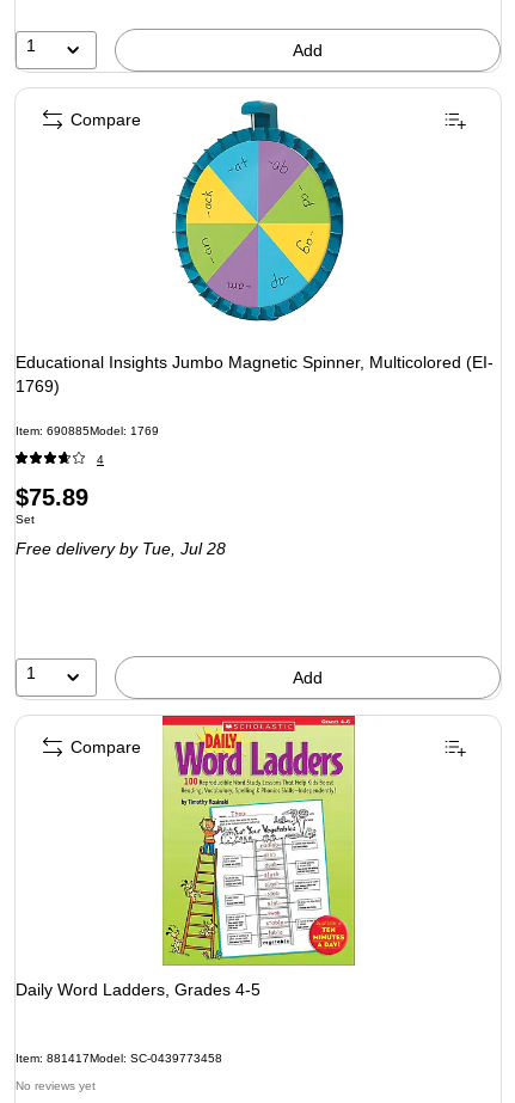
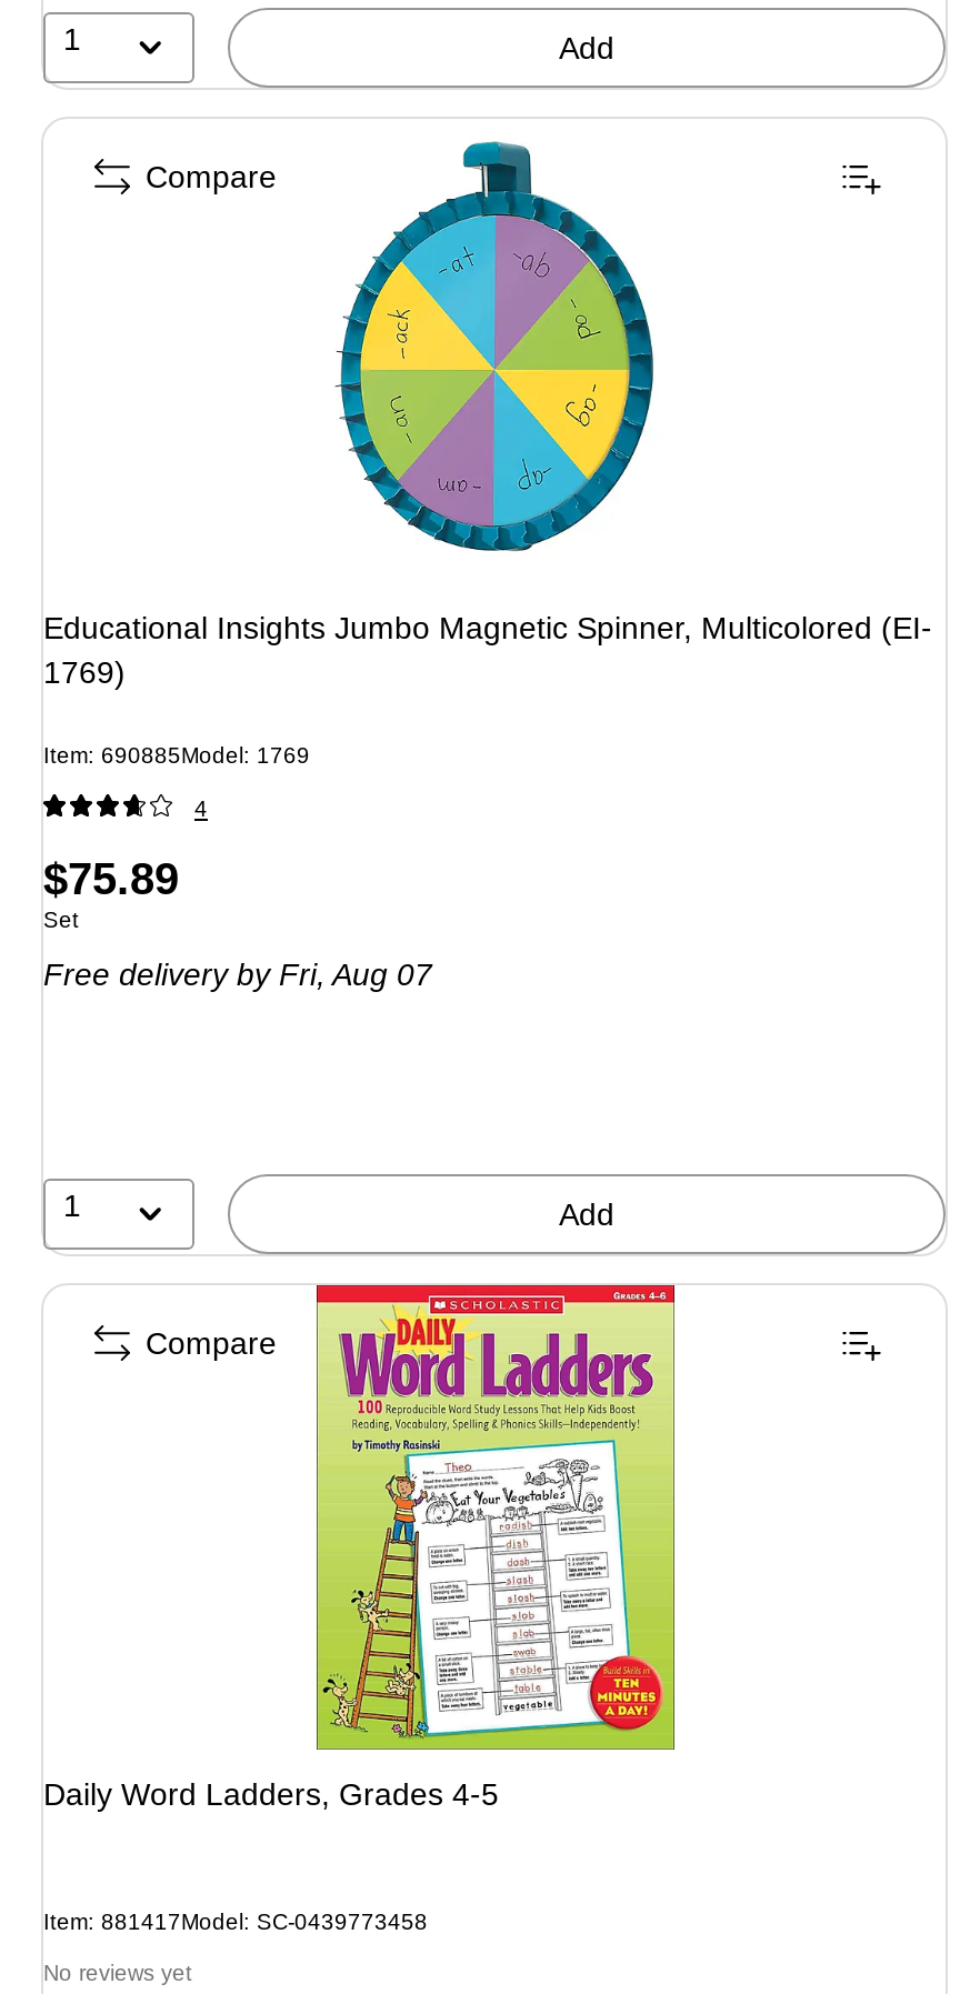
[16,539,226,558] Free delivery by Tue, Jul 28 -> [43,956,432,992] Free delivery by Fri, Aug 07

